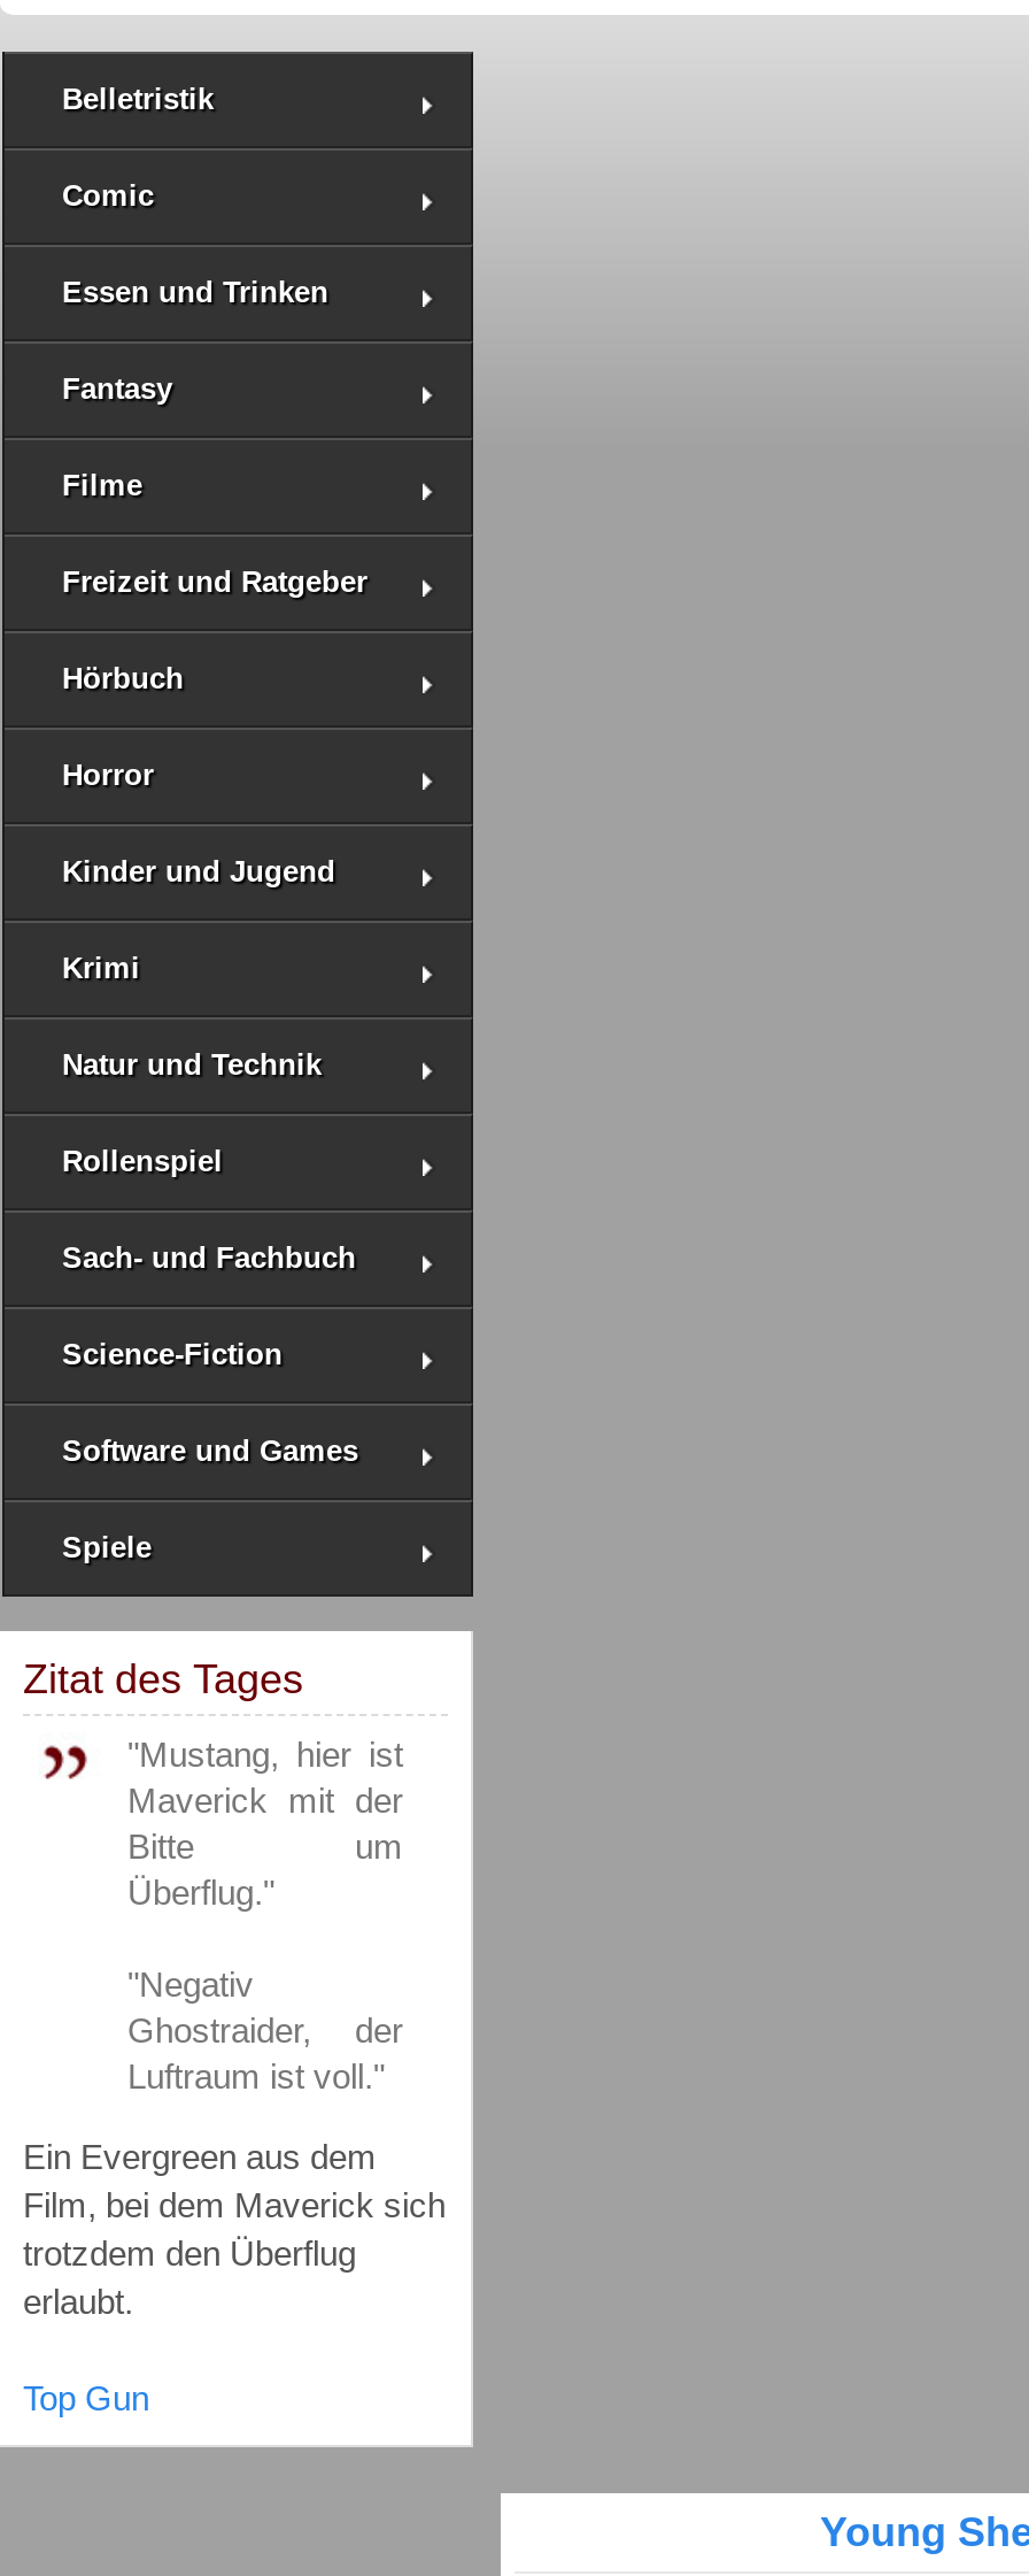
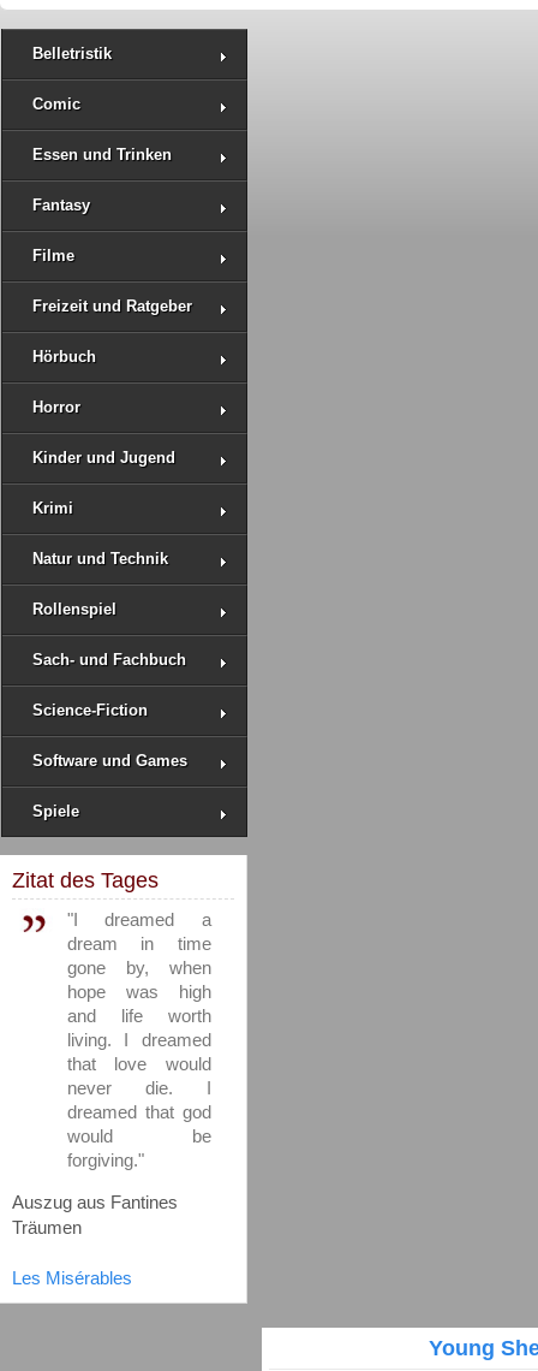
[23,1733,446,2417] "Mustang, hier ist | Maverick mit der | Bitte um | Überflug." | "Negativ | Ghostraider, der | Luftraum ist voll." | Ein Evergreen aus dem | Film, bei dem Maverick sich | trotzdem den Überflug | erlaubt. | Top Gun -> [12,909,211,1288] "I dreamed a | dream in time | gone by, when | hope was high | and life worth | living. I dreamed | that love would | never die. I | dreamed that god | would be | forgiving." | Auszug aus Fantines | Träumen | Les Misérables

